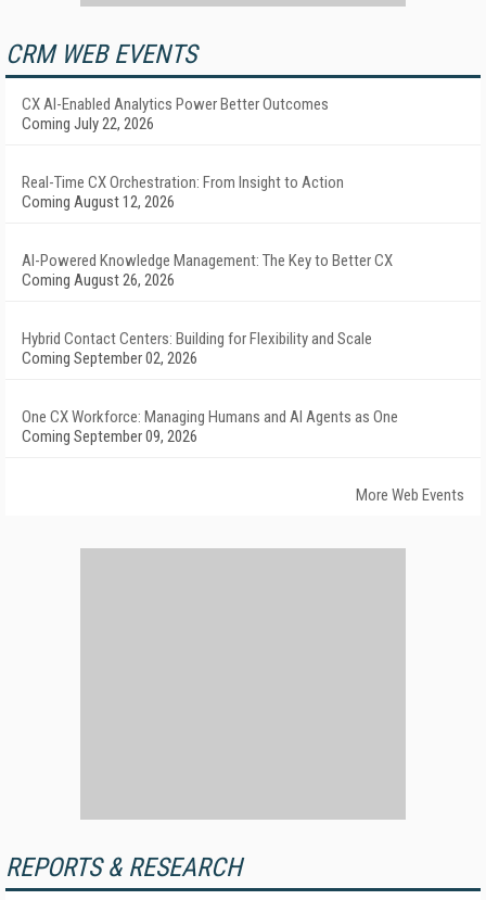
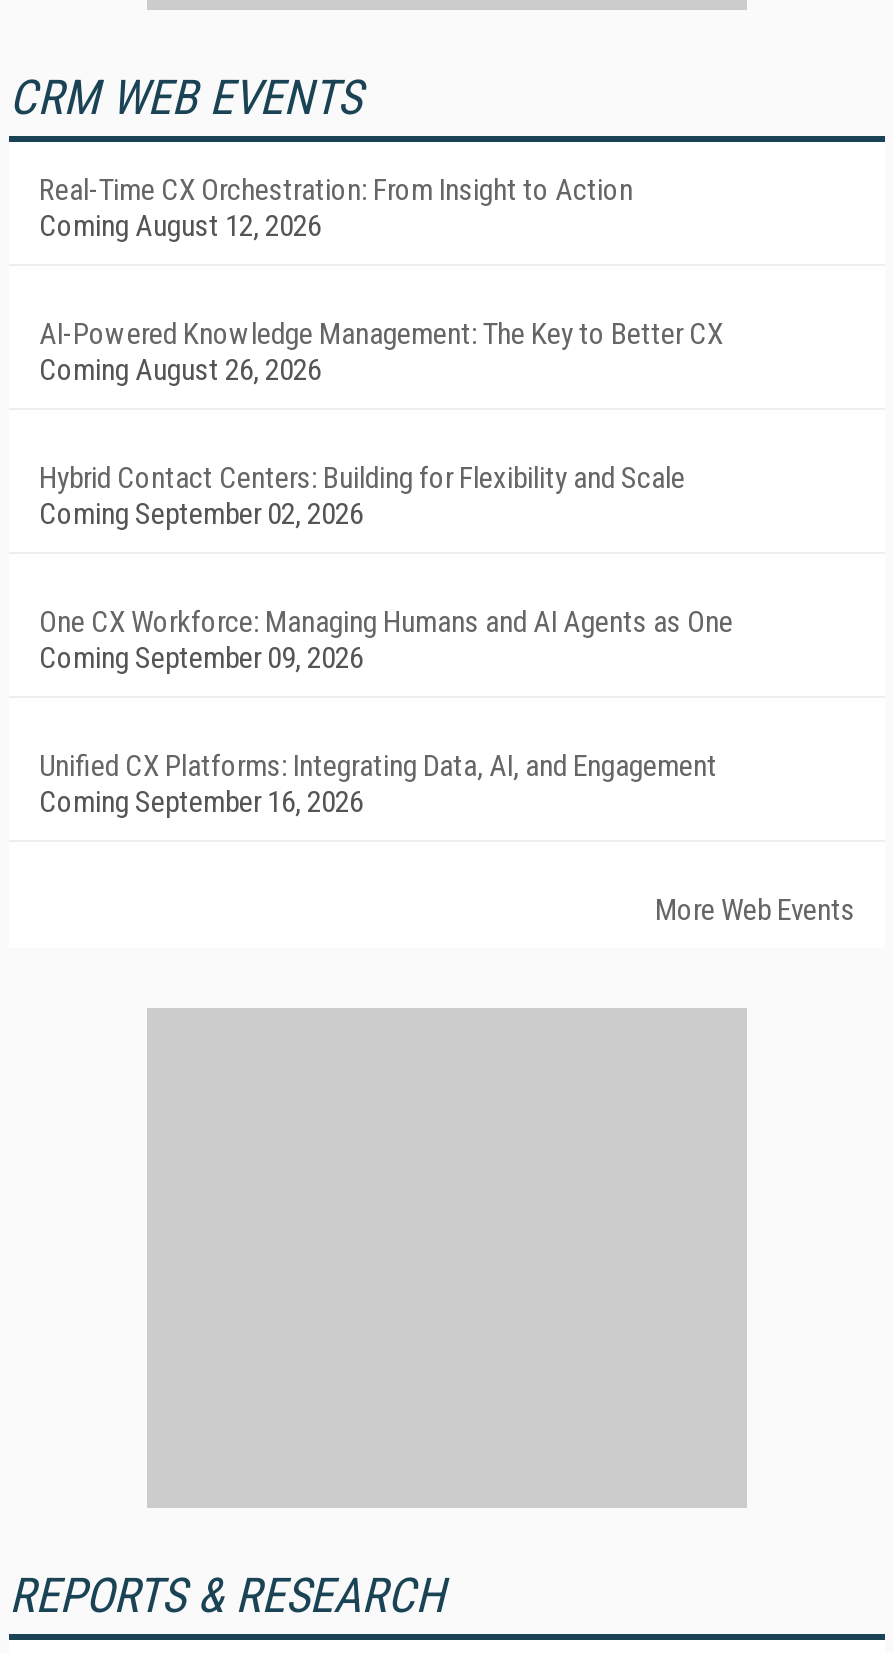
[22,94,329,134] CX AI-Enabled Analytics Power Better Outcomes | Coming July 22, 2026 -> none
moved [22,173,398,446] -> [39,172,733,676]: Real-Time CX Orchestration: From Insight to Action | Coming August 12, 2026 | AI-Powered Knowledge Management: The Key to Better CX | Coming August 26, 2026 | Hybrid Contact Centers: Building for Flexibility and Scale | Coming September 02, 2026 | One CX Workforce: Managing Humans and AI Agents as One | Coming September 09, 2026
none -> [39,748,717,820] Unified CX Platforms: Integrating Data, AI, and Engagement | Coming September 16, 2026

